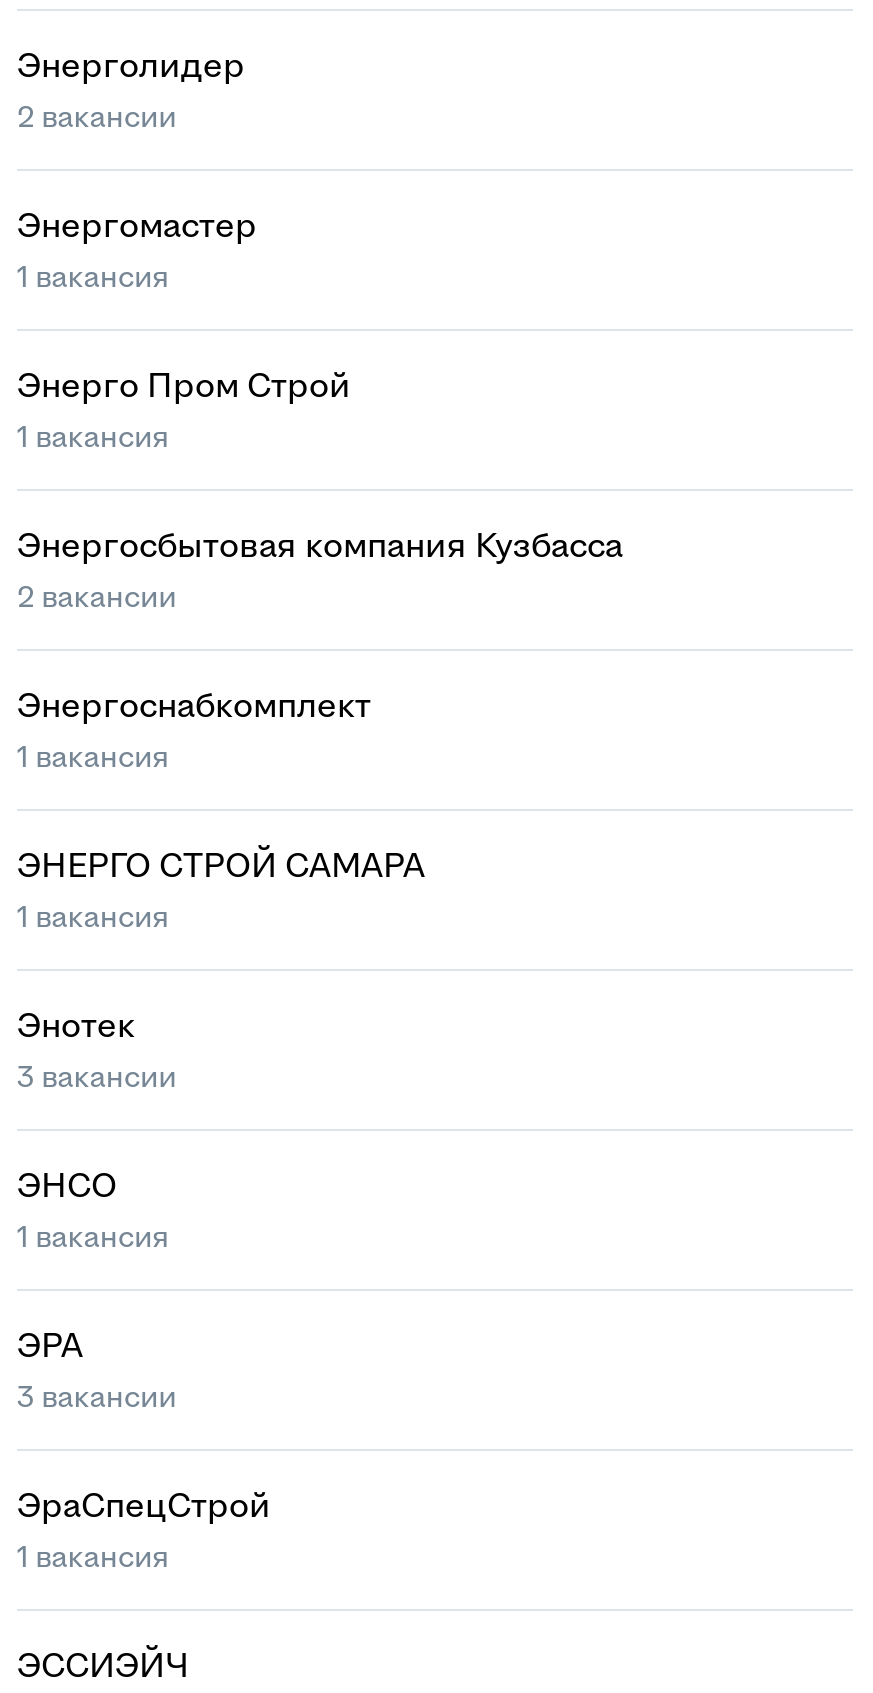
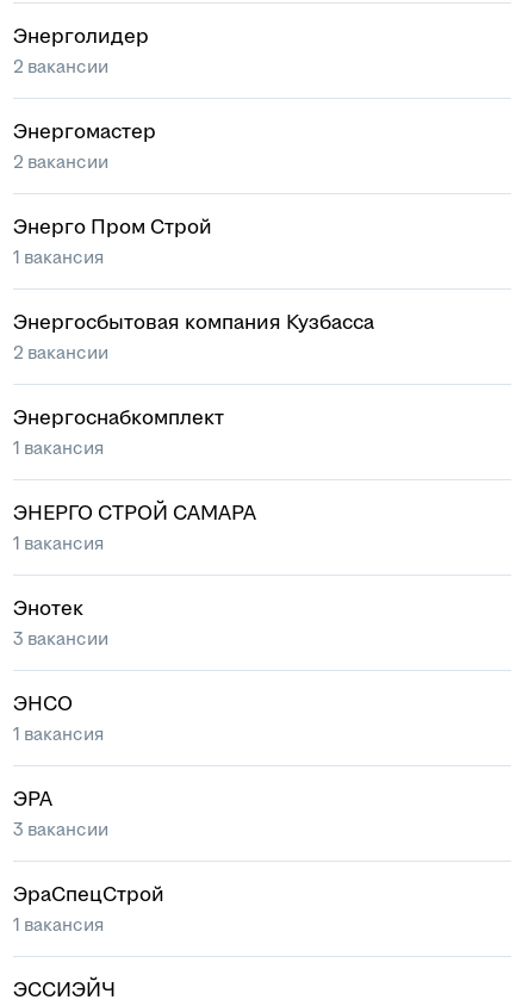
[17,259,168,293] 1 вакансия -> [13,151,108,172] 2 вакансии

